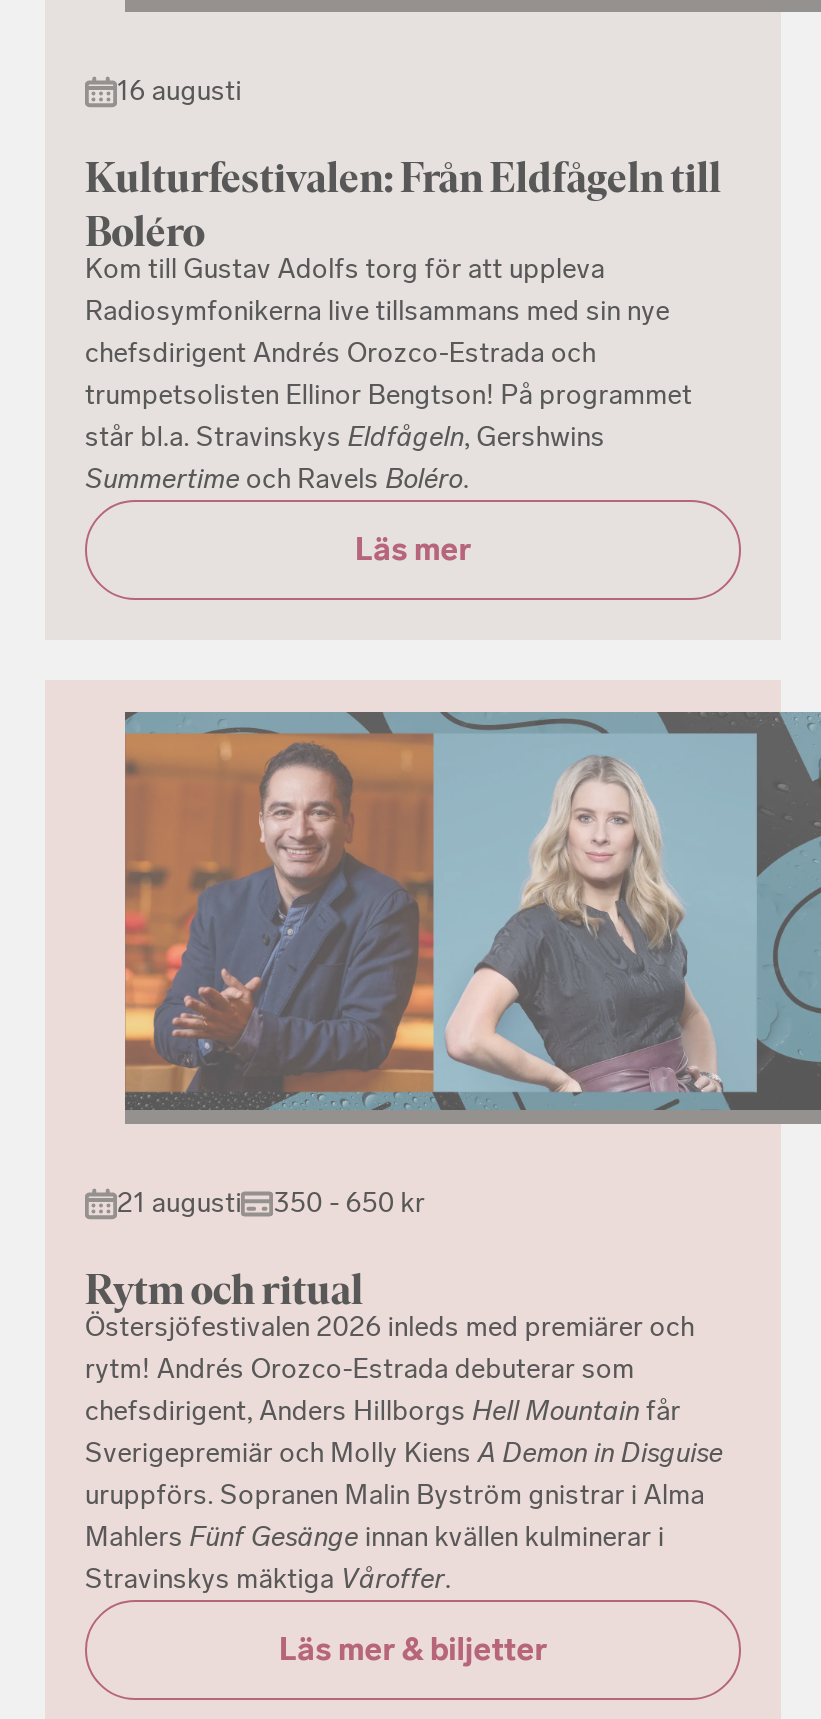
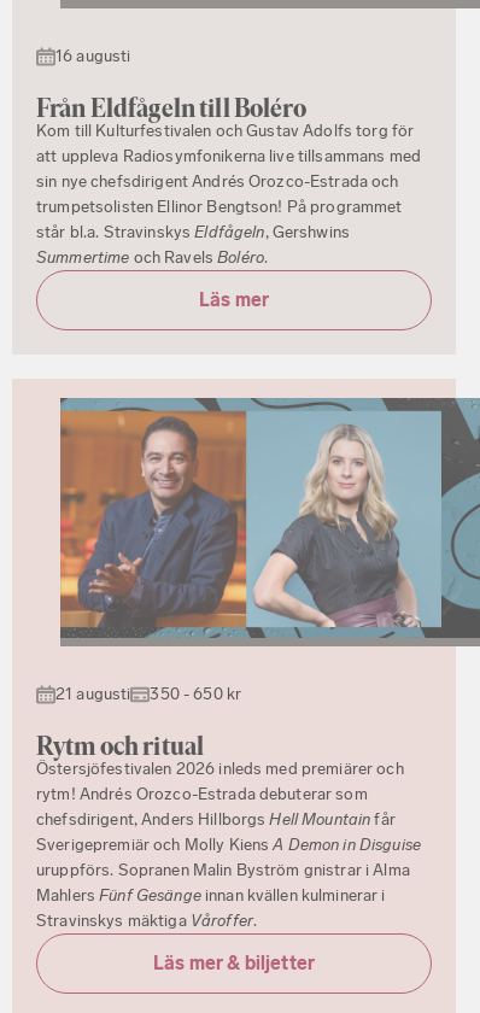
[85,152,721,370] Kulturfestivalen: Från Eldfågeln till | Boléro | Kom till Gustav Adolfs torg för att uppleva | Radiosymfonikerna live tillsammans med sin nye | chefsdirigent Andrés Orozco-Estrada och -> [36,93,421,192] Från Eldfågeln till Boléro | Kom till Kulturfestivalen och Gustav Adolfs torg för | att uppleva Radiosymfonikerna live tillsammans med | sin nye chefsdirigent Andrés Orozco-Estrada och

